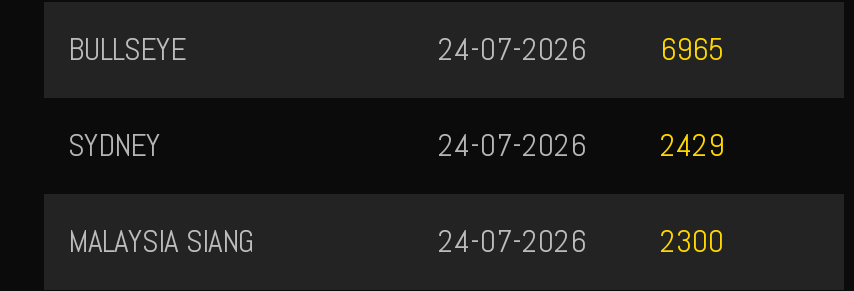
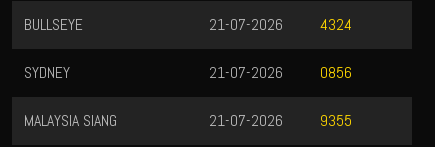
[438,29,586,69] 24-07-2026 -> [209,14,283,34] 21-07-2026
[660,30,724,70] 6965 -> [320,15,352,35] 4324
[438,125,586,165] 24-07-2026 -> [209,62,283,82] 21-07-2026
[660,126,724,166] 2429 -> [320,63,352,83] 0856
[438,221,586,261] 24-07-2026 -> [209,110,283,130] 21-07-2026
[660,222,724,262] 2300 -> [320,111,352,131] 9355

